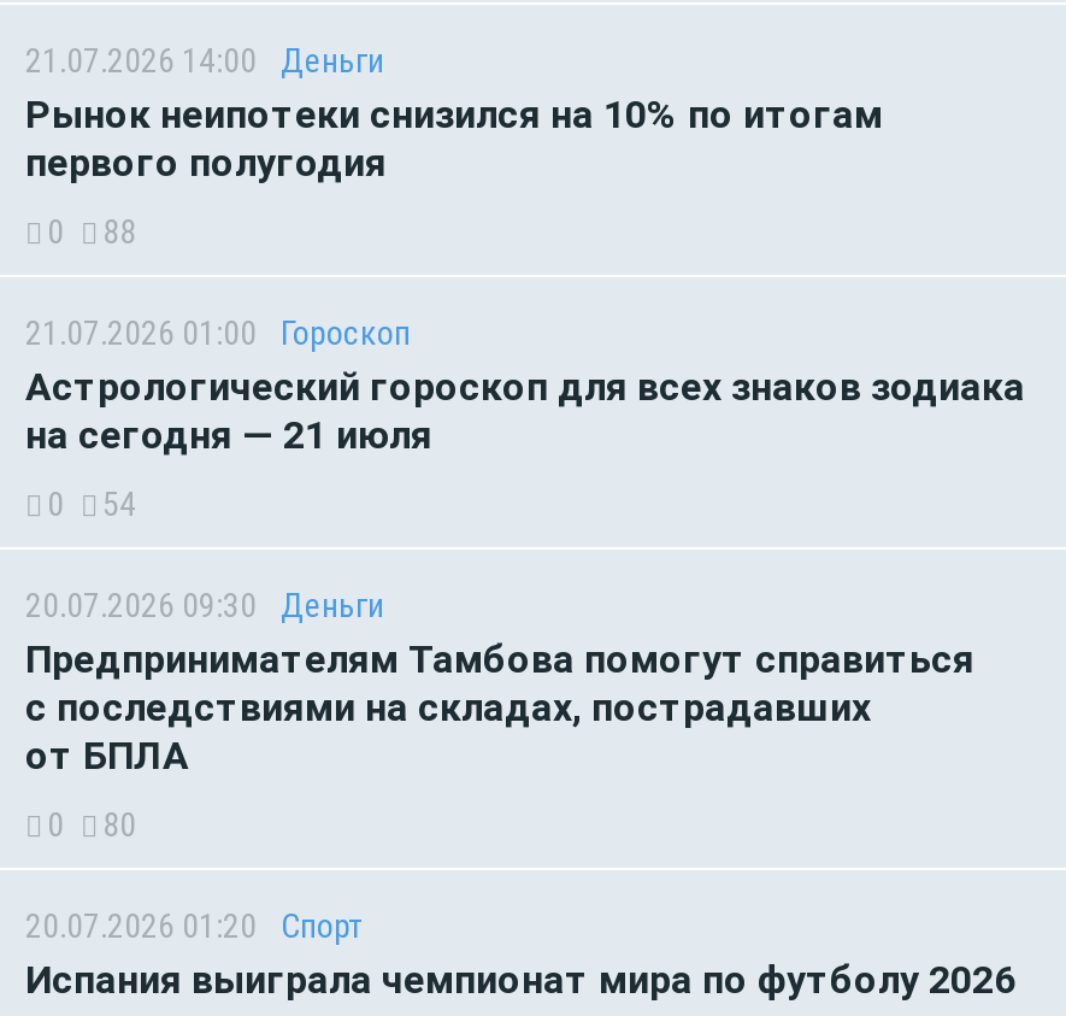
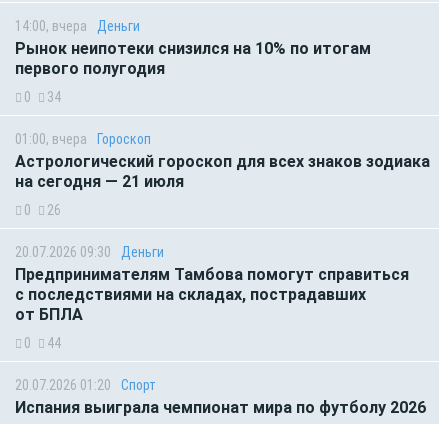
[25,41,384,80] 21.07.2026 14:00 Деньги -> [15,18,140,34] 14:00, вчера Деньги
[47,213,136,251] 0 88 -> [24,89,61,105] 0 34
[25,314,411,352] 21.07.2026 01:00 Гороскоп -> [15,131,151,147] 01:00, вчера Гороскоп
[47,485,136,524] 0 54 -> [24,202,61,218] 0 26
[47,806,136,844] 0 80 -> [24,335,61,351] 0 44

